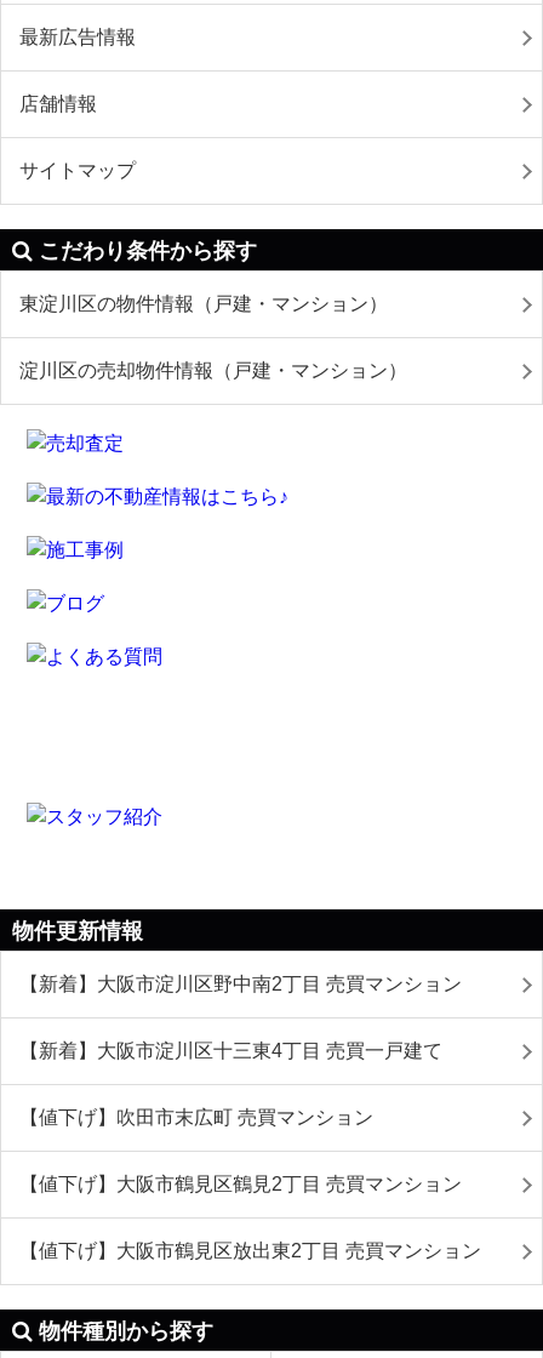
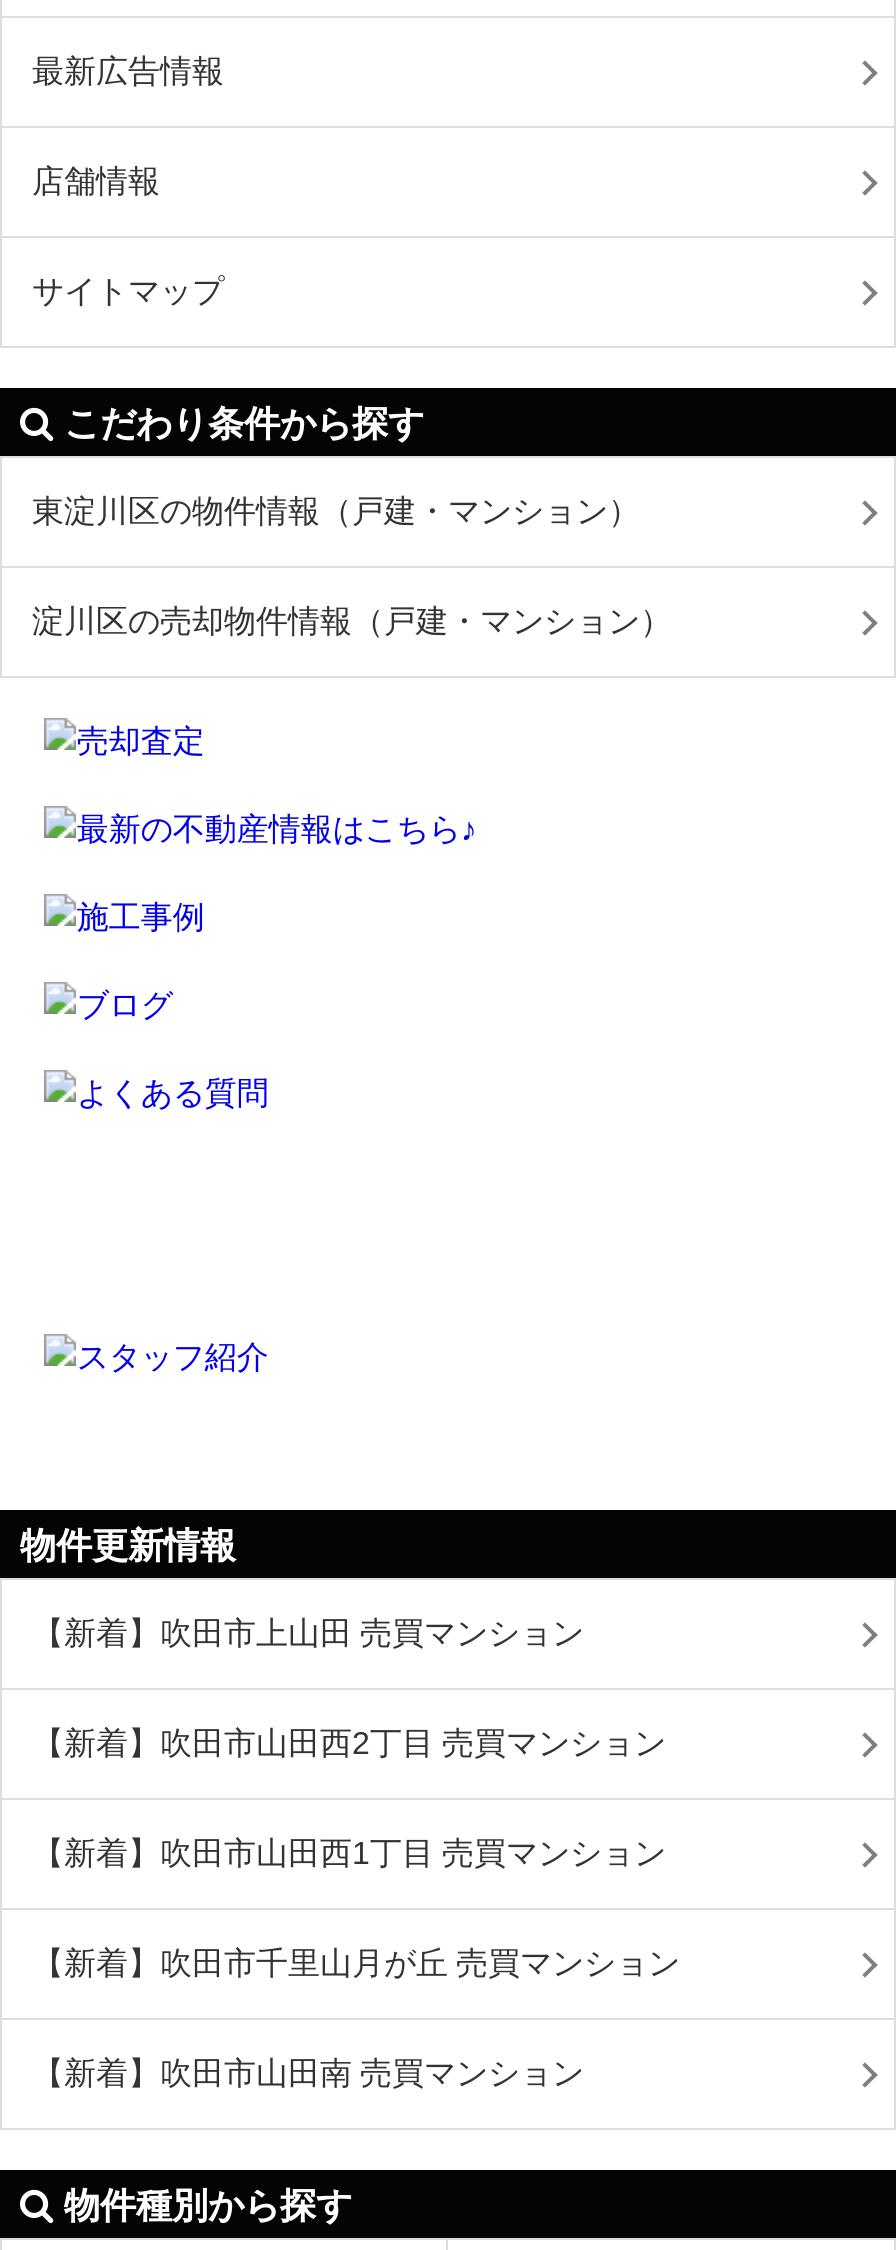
[19,974,462,994] 【新着】大阪市淀川区野中南2丁目 売買マンション -> [32,1616,584,1650] 【新着】吹田市上山田 売買マンション
[19,1040,442,1061] 【新着】大阪市淀川区十三東4丁目 売買一戸建て -> [32,1726,666,1760] 【新着】吹田市山田西2丁目 売買マンション
[19,1107,373,1128] 【値下げ】吹田市末広町 売買マンション -> [32,1836,666,1870] 【新着】吹田市山田西1丁目 売買マンション
[19,1174,462,1194] 【値下げ】大阪市鶴見区鶴見2丁目 売買マンション -> [32,1946,680,1980] 【新着】吹田市千里山月が丘 売買マンション
[19,1240,481,1261] 【値下げ】大阪市鶴見区放出東2丁目 売買マンション -> [32,2056,584,2090] 【新着】吹田市山田南 売買マンション

